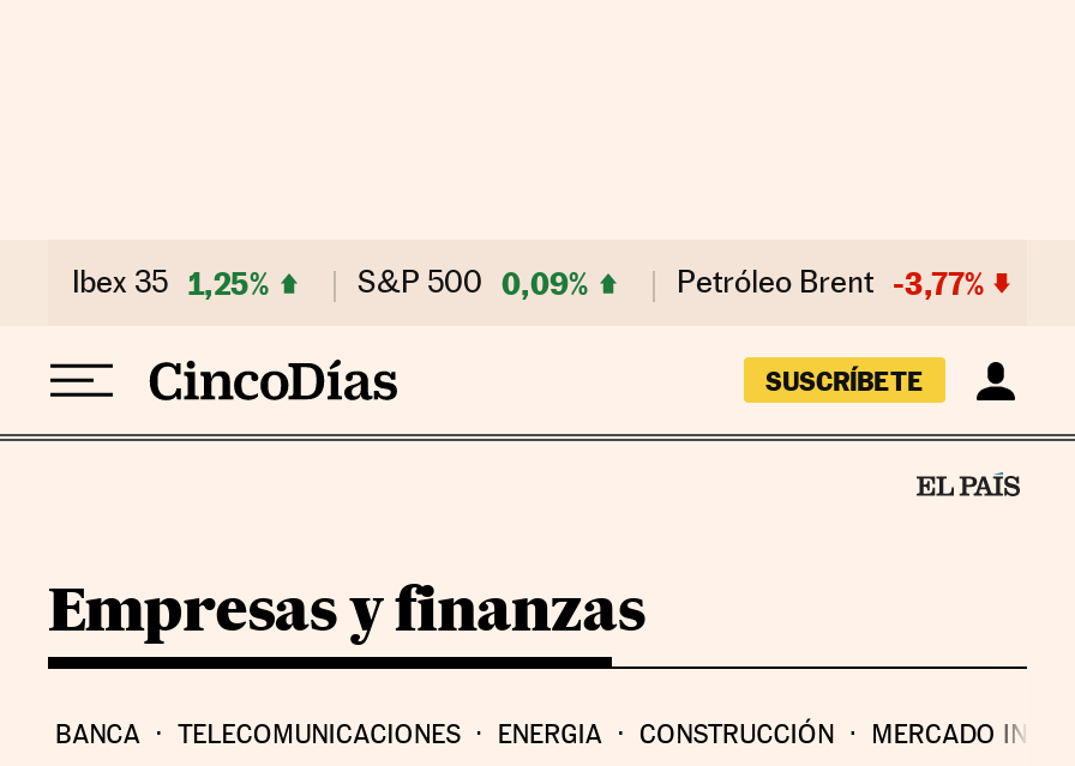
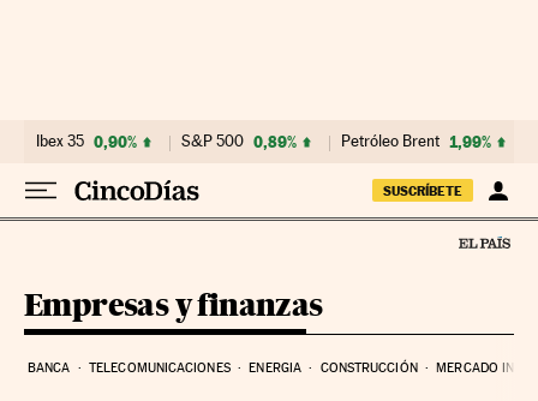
[72,264,269,302] Ibex 35 1,25% -> [36,132,137,151] Ibex 35 0,90%
[358,264,588,302] S&P 500 0,09% -> [181,132,297,151] S&P 500 0,89%
[677,264,984,302] Petróleo Brent -3,77% -> [341,132,491,151] Petróleo Brent 1,99%

